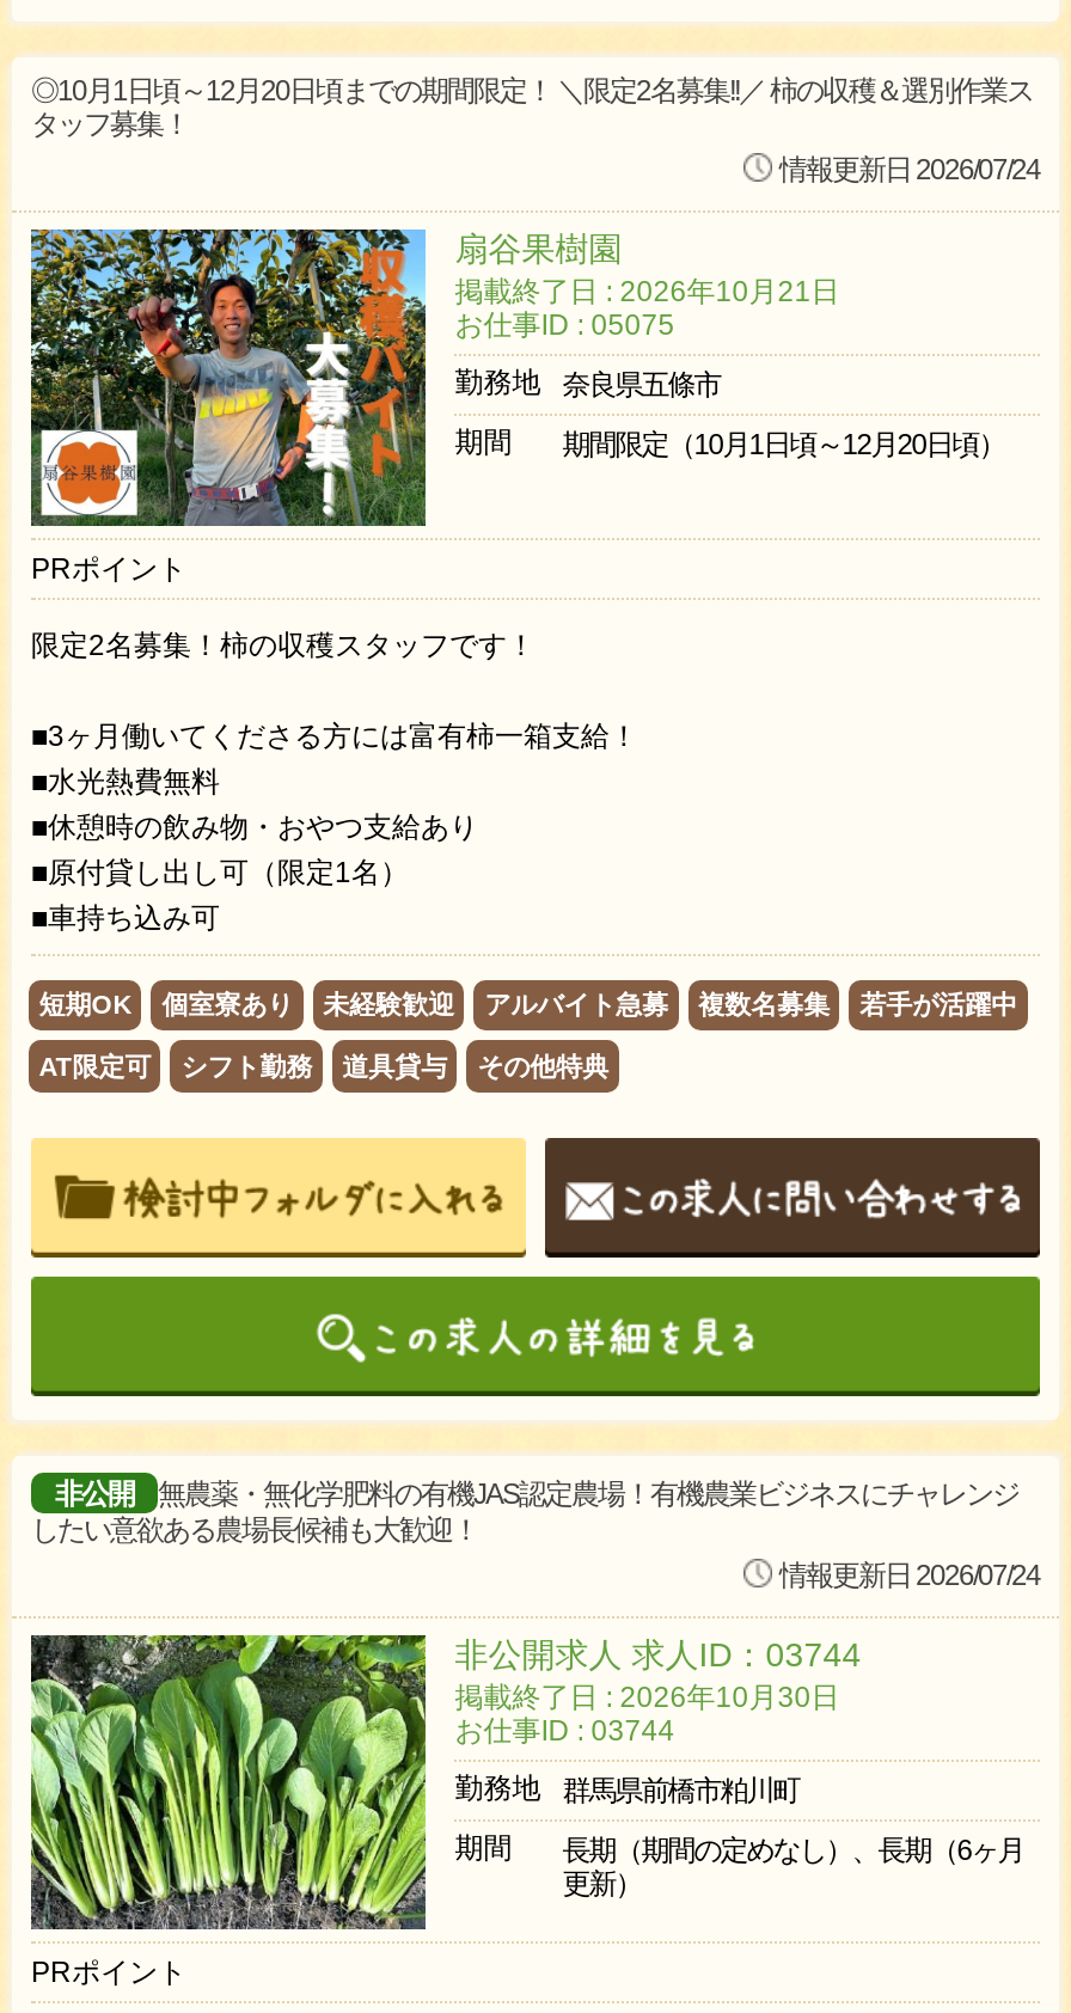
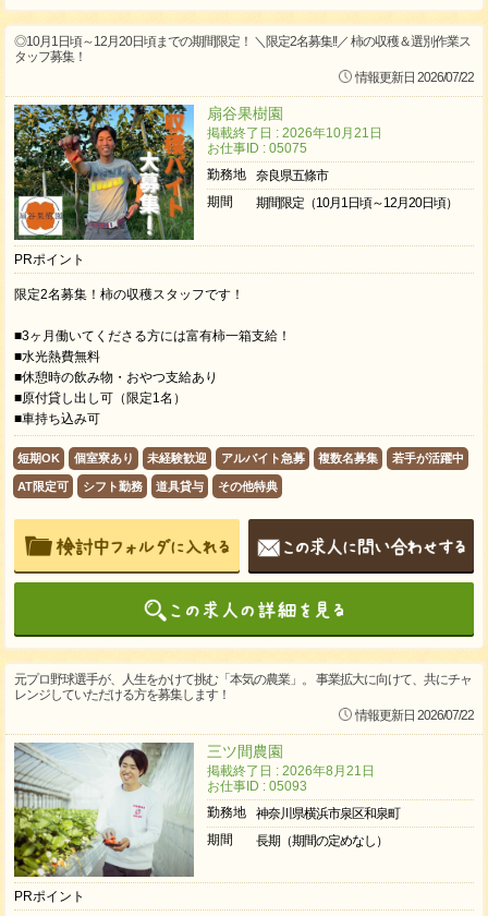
[779,153,1040,187] 情報更新日 2026/07/24 -> [355,70,474,85] 情報更新日 2026/07/22
[31,1477,1040,1592] 非公開 | 無農薬・無化学肥料の有機JAS認定農場！有機農業ビジネスにチャレンジ | したい意欲ある農場長候補も大歓迎！ | 情報更新日 2026/07/24 -> [14,672,474,723] 元プロ野球選手が、人生をかけて挑む「本気の農業」。 事業拡大に向けて、共にチャ | レンジしていただける方を募集します！ | 情報更新日 2026/07/22
[29,1633,861,1932] [image] | 非公開求人 求人ID：03744 | 掲載終了日 : 2026年10月30日 | お仕事ID : 03744 -> [13,742,375,878] [image] | 三ツ間農園 | 掲載終了日 : 2026年8月21日 | お仕事ID : 05093
[562,1774,799,1807] 群馬県前橋市粕川町 -> [256,806,400,821] 神奈川県横浜市泉区和泉町
[562,1834,1024,1901] 長期（期間の定めなし）、長期（6ヶ月 | 更新） -> [256,833,388,848] 長期（期間の定めなし）

